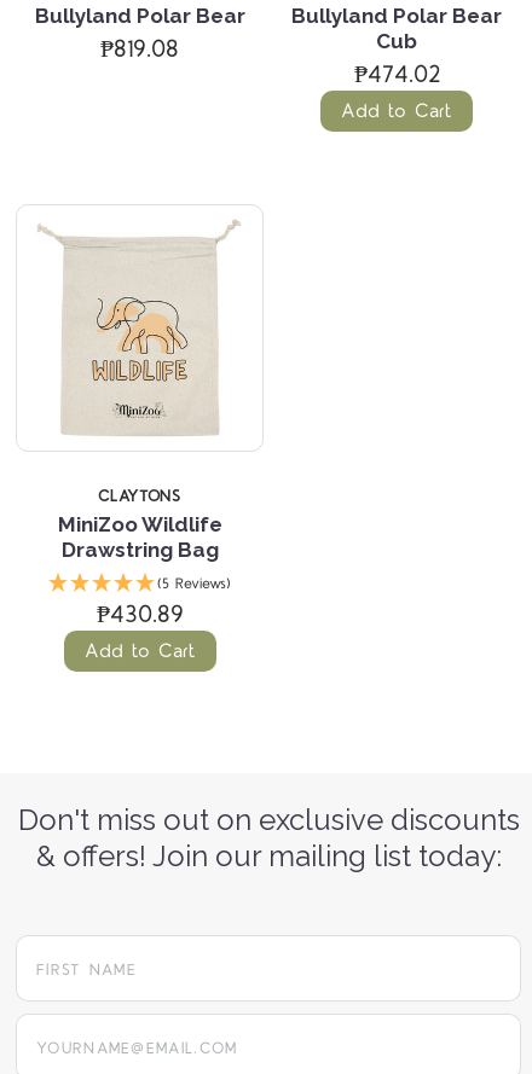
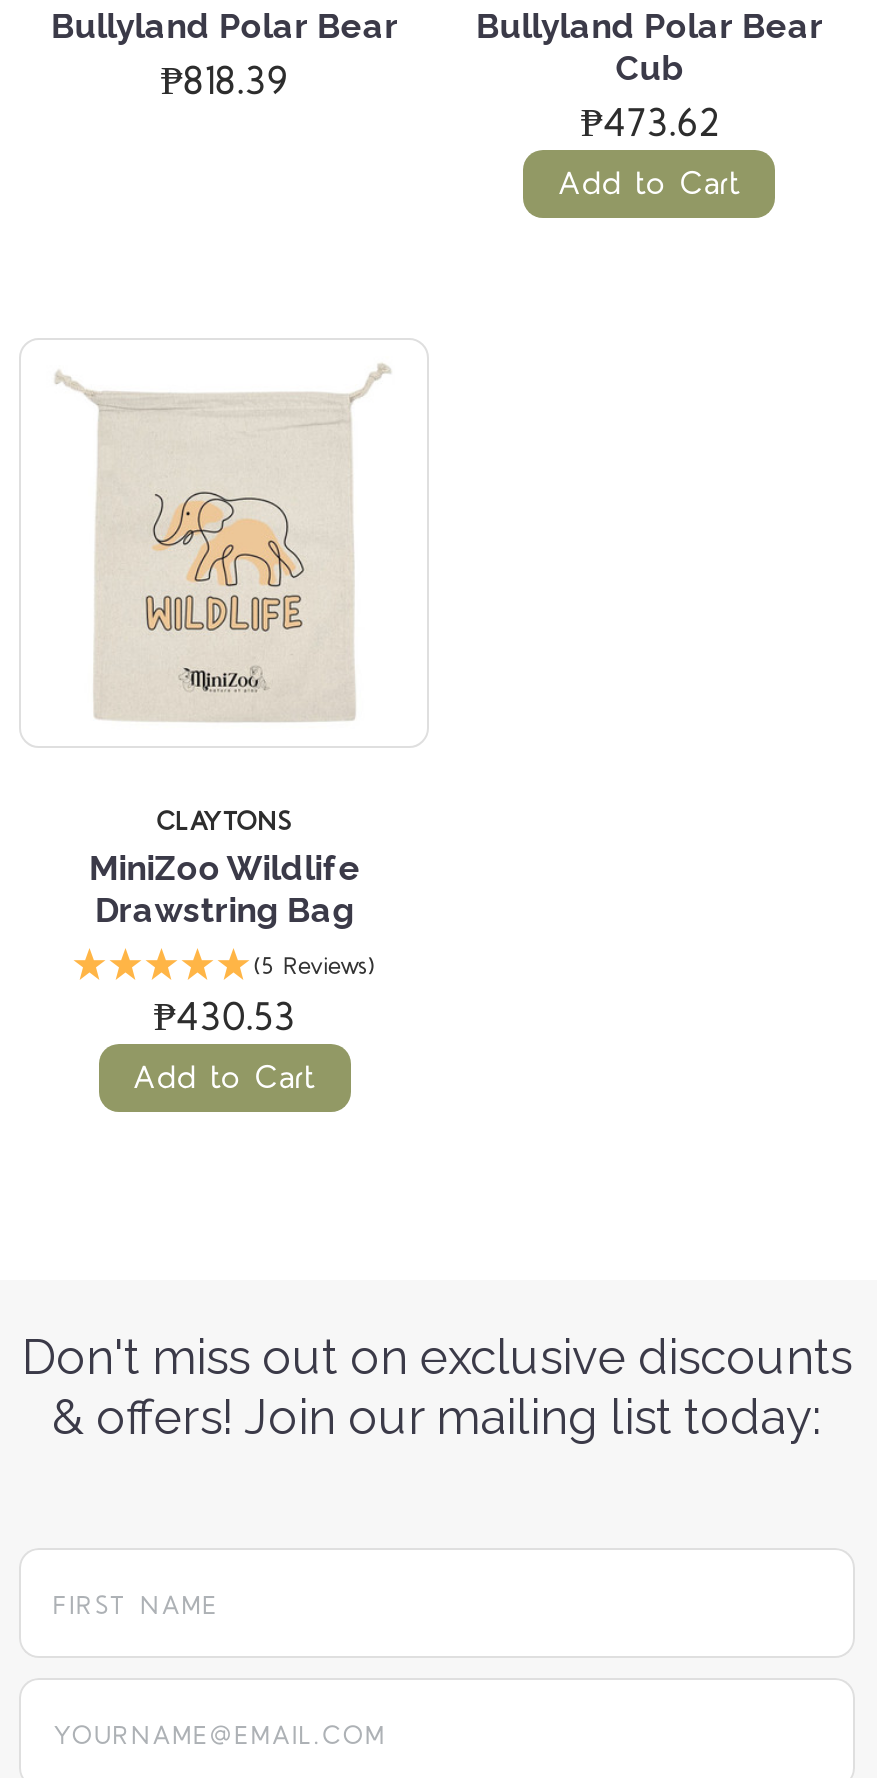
[101,32,179,66] ₱819.08 -> [160,53,288,109] ₱818.39
[354,58,440,91] ₱474.02 -> [581,95,719,151] ₱473.62
[96,598,183,632] ₱430.89 -> [153,990,295,1046] ₱430.53

